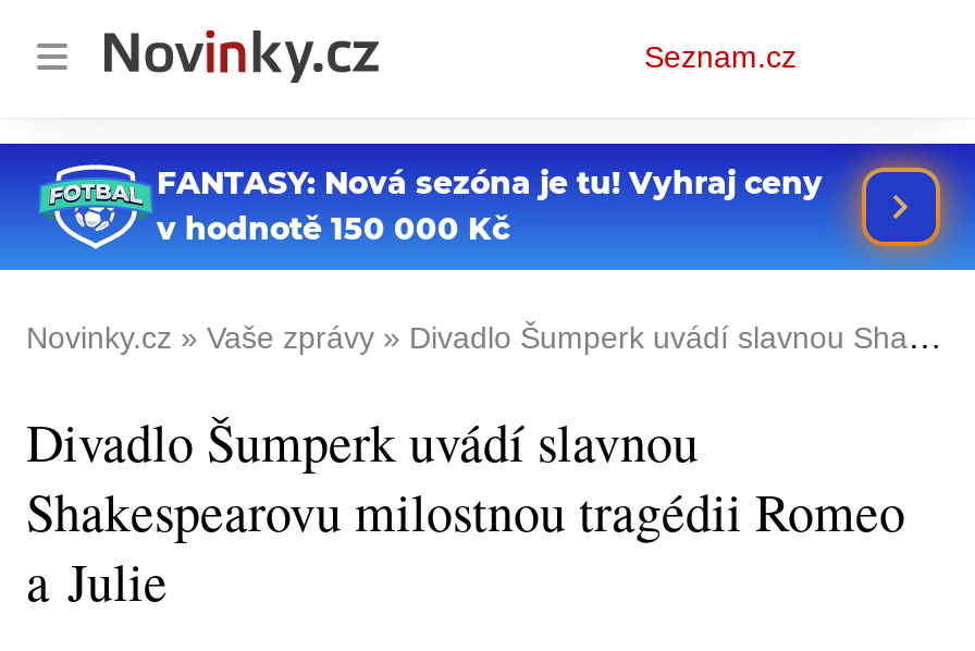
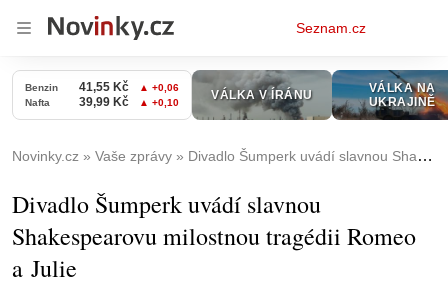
[7,142,968,272] [image] -> [3,68,445,125] [image]

